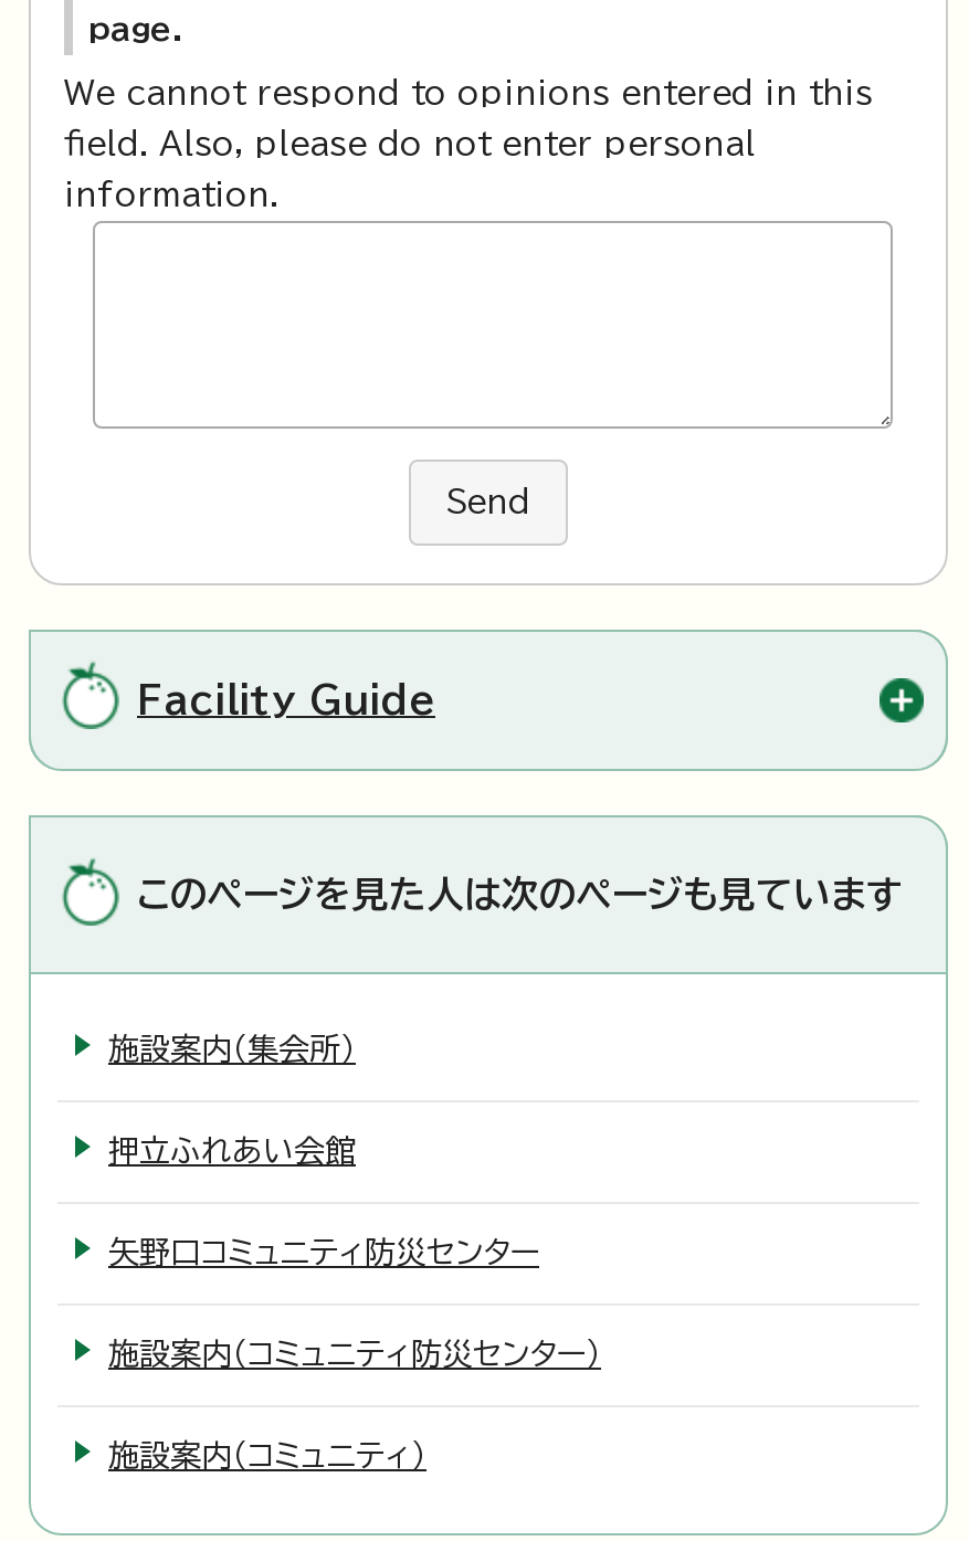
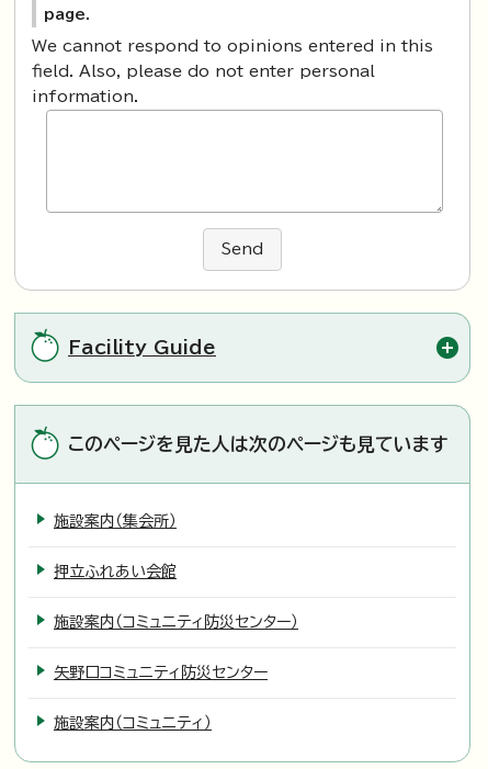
moved [108,1238,539,1269] -> [54,665,268,680]: 矢野口コミュニティ防災センター
moved [108,1339,601,1370] -> [54,615,298,630]: 施設案内（コミュニティ防災センター）

